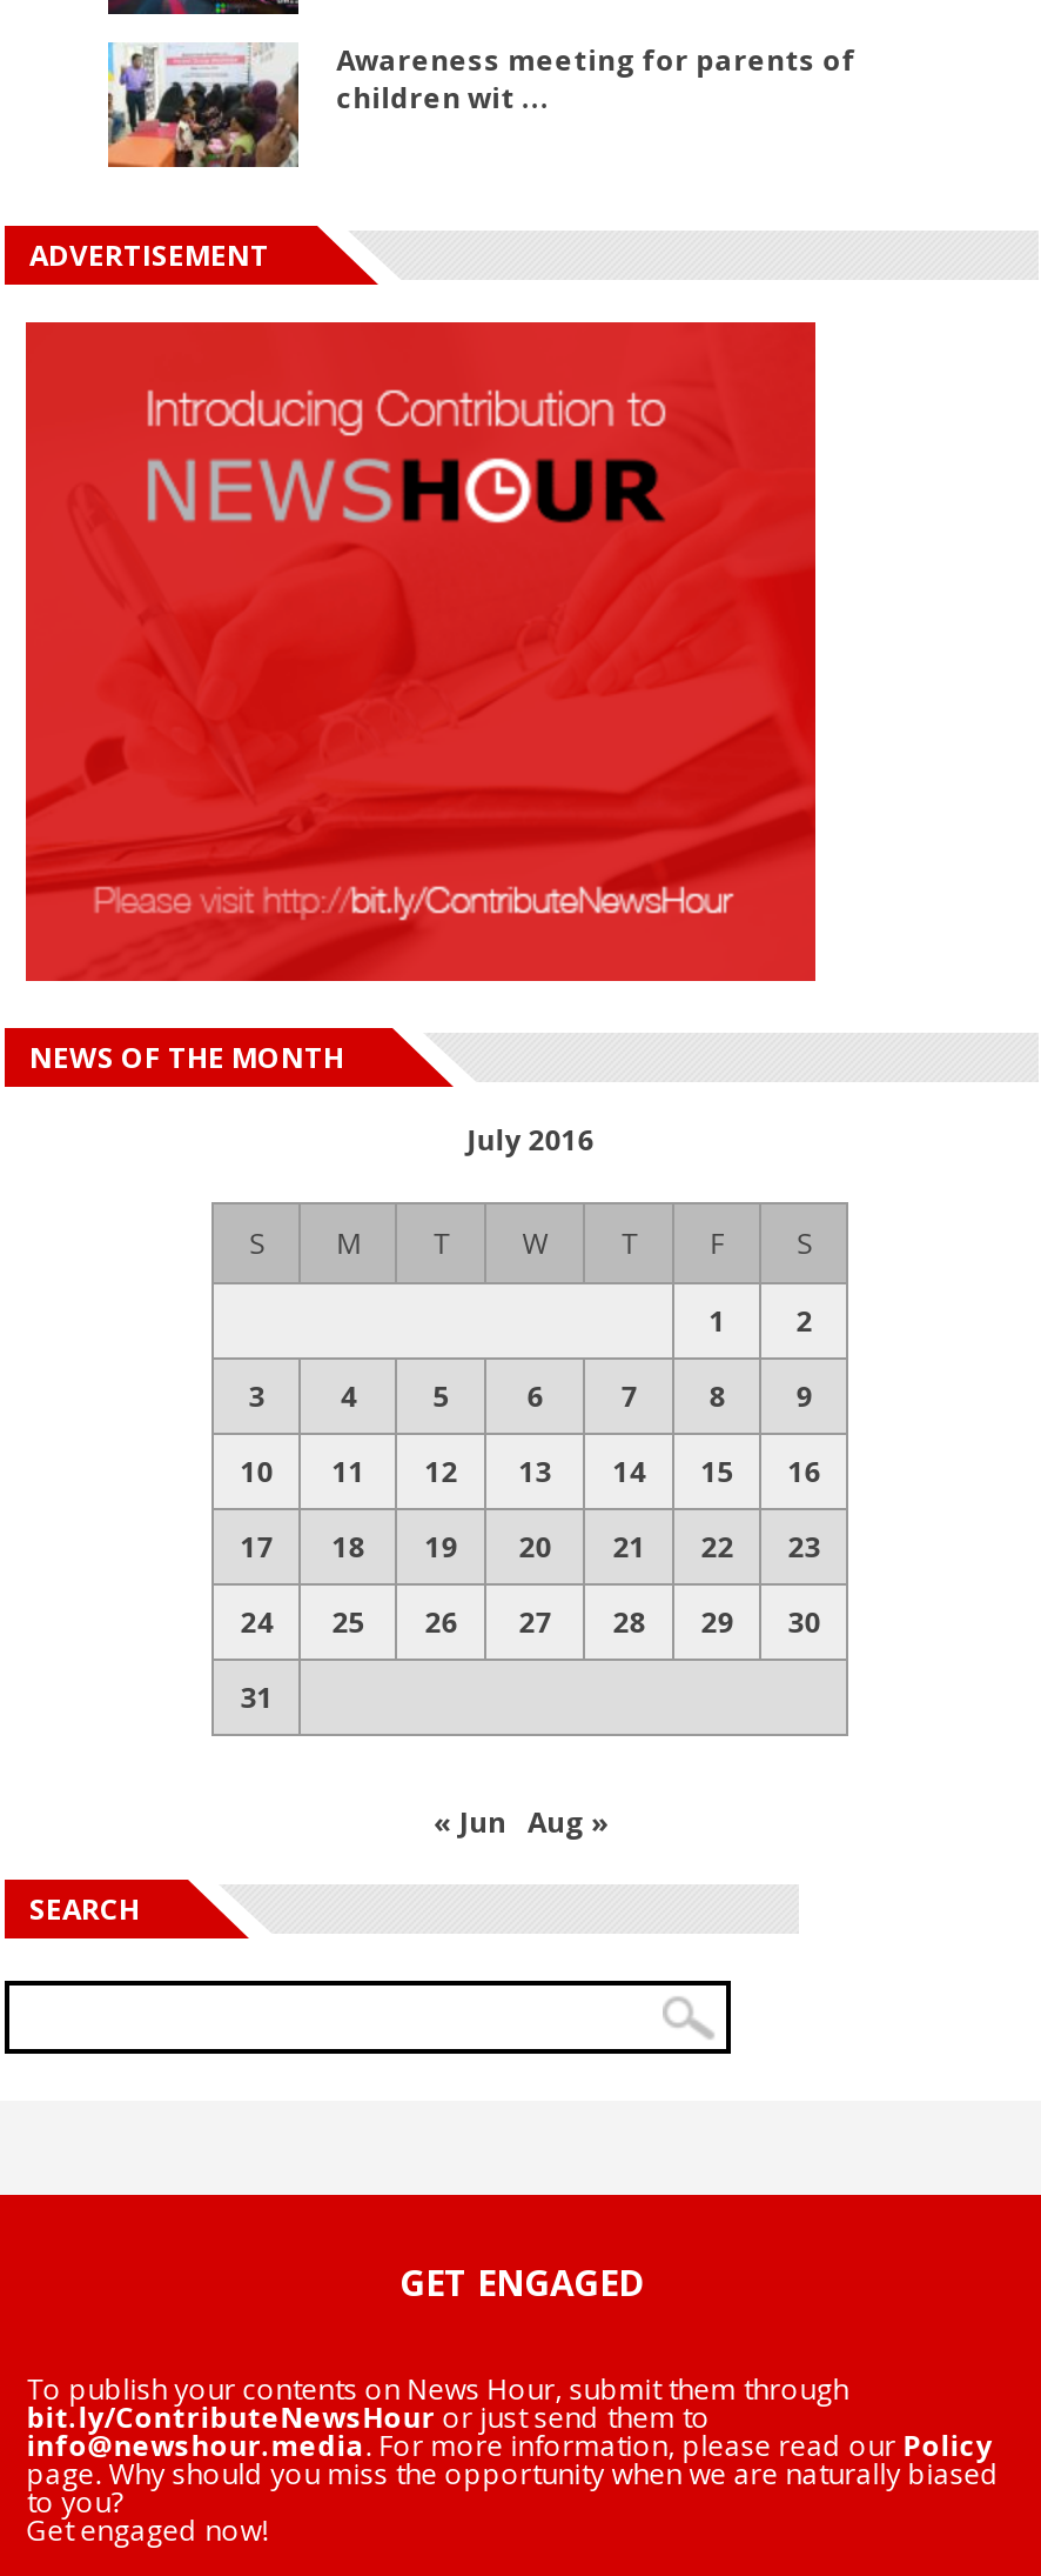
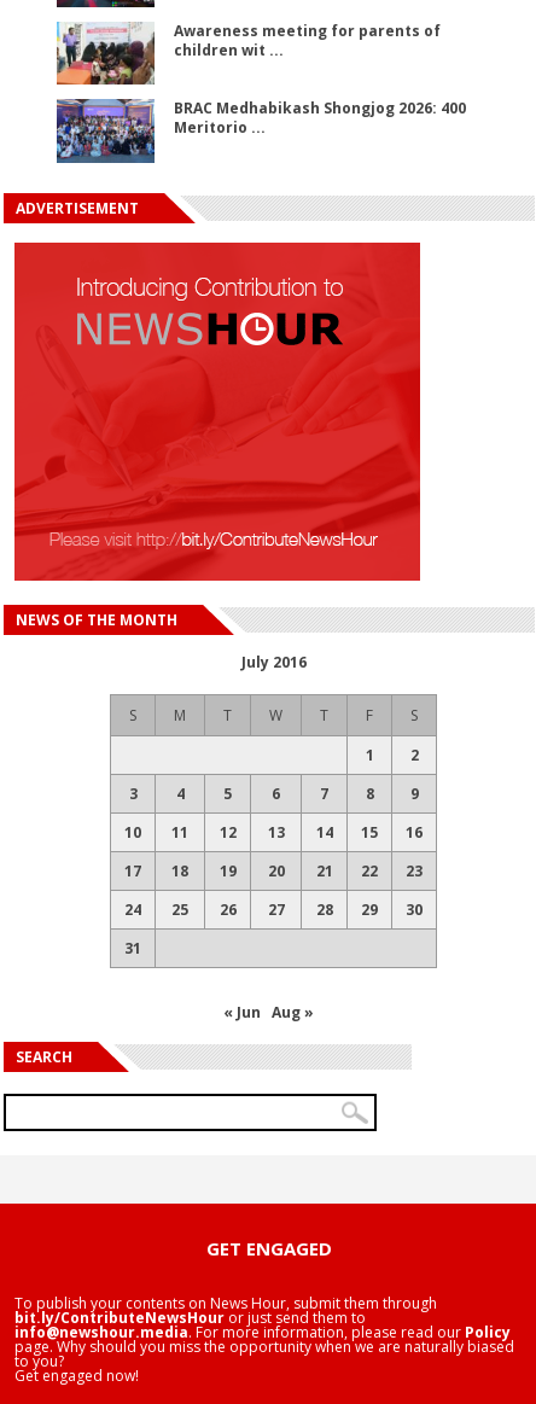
none -> [56,98,466,164] [image] | BRAC Medhabikash Shongjog 2026: 400 | Meritorio ...

